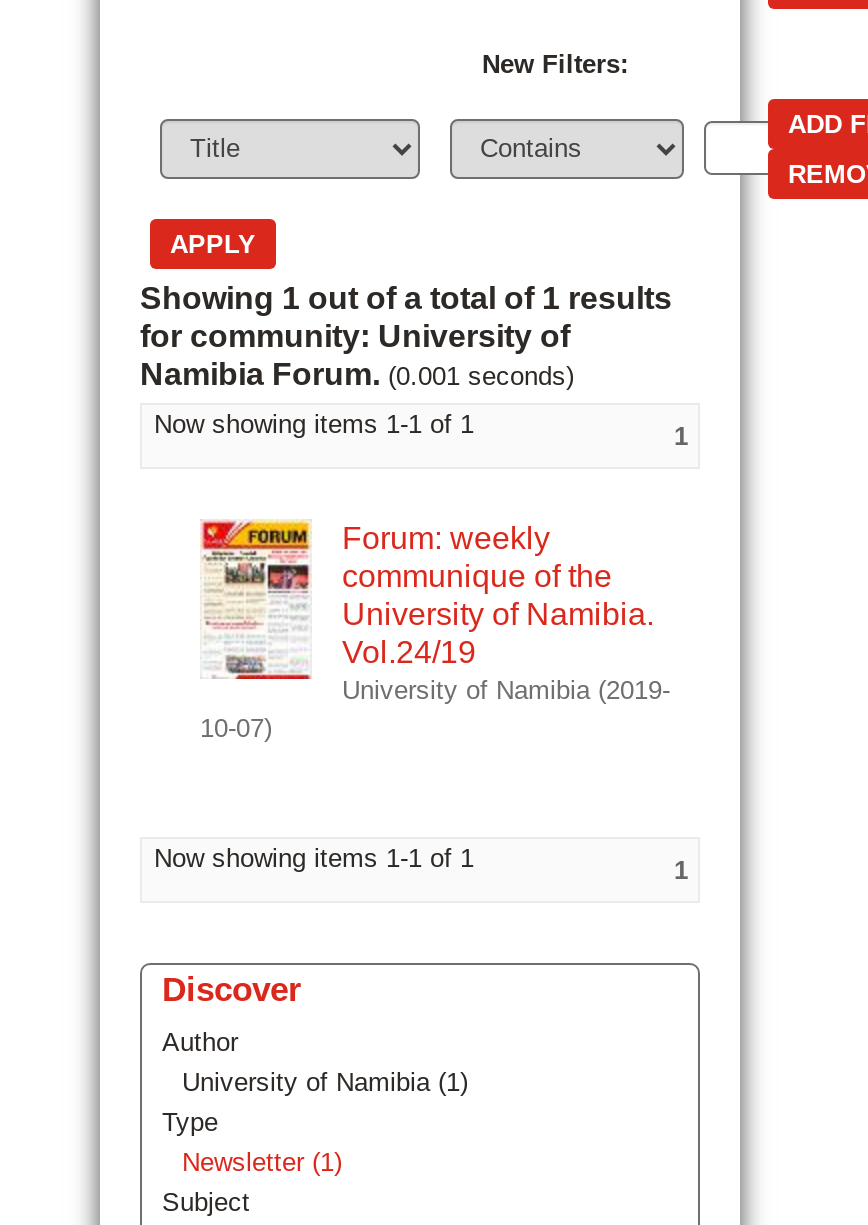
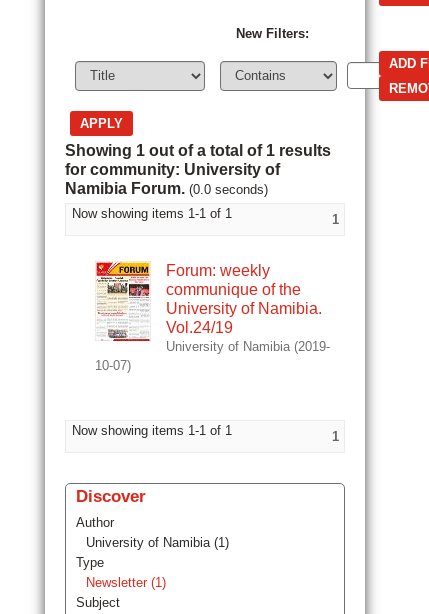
[140,356,574,390] Namibia Forum. (0.001 seconds) -> [65,180,268,197] Namibia Forum. (0.0 seconds)

